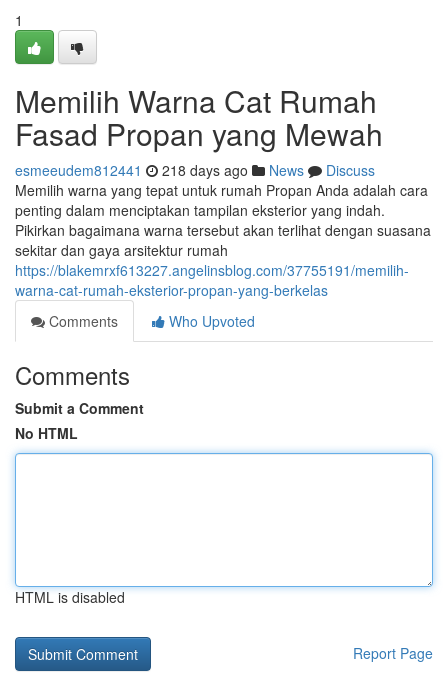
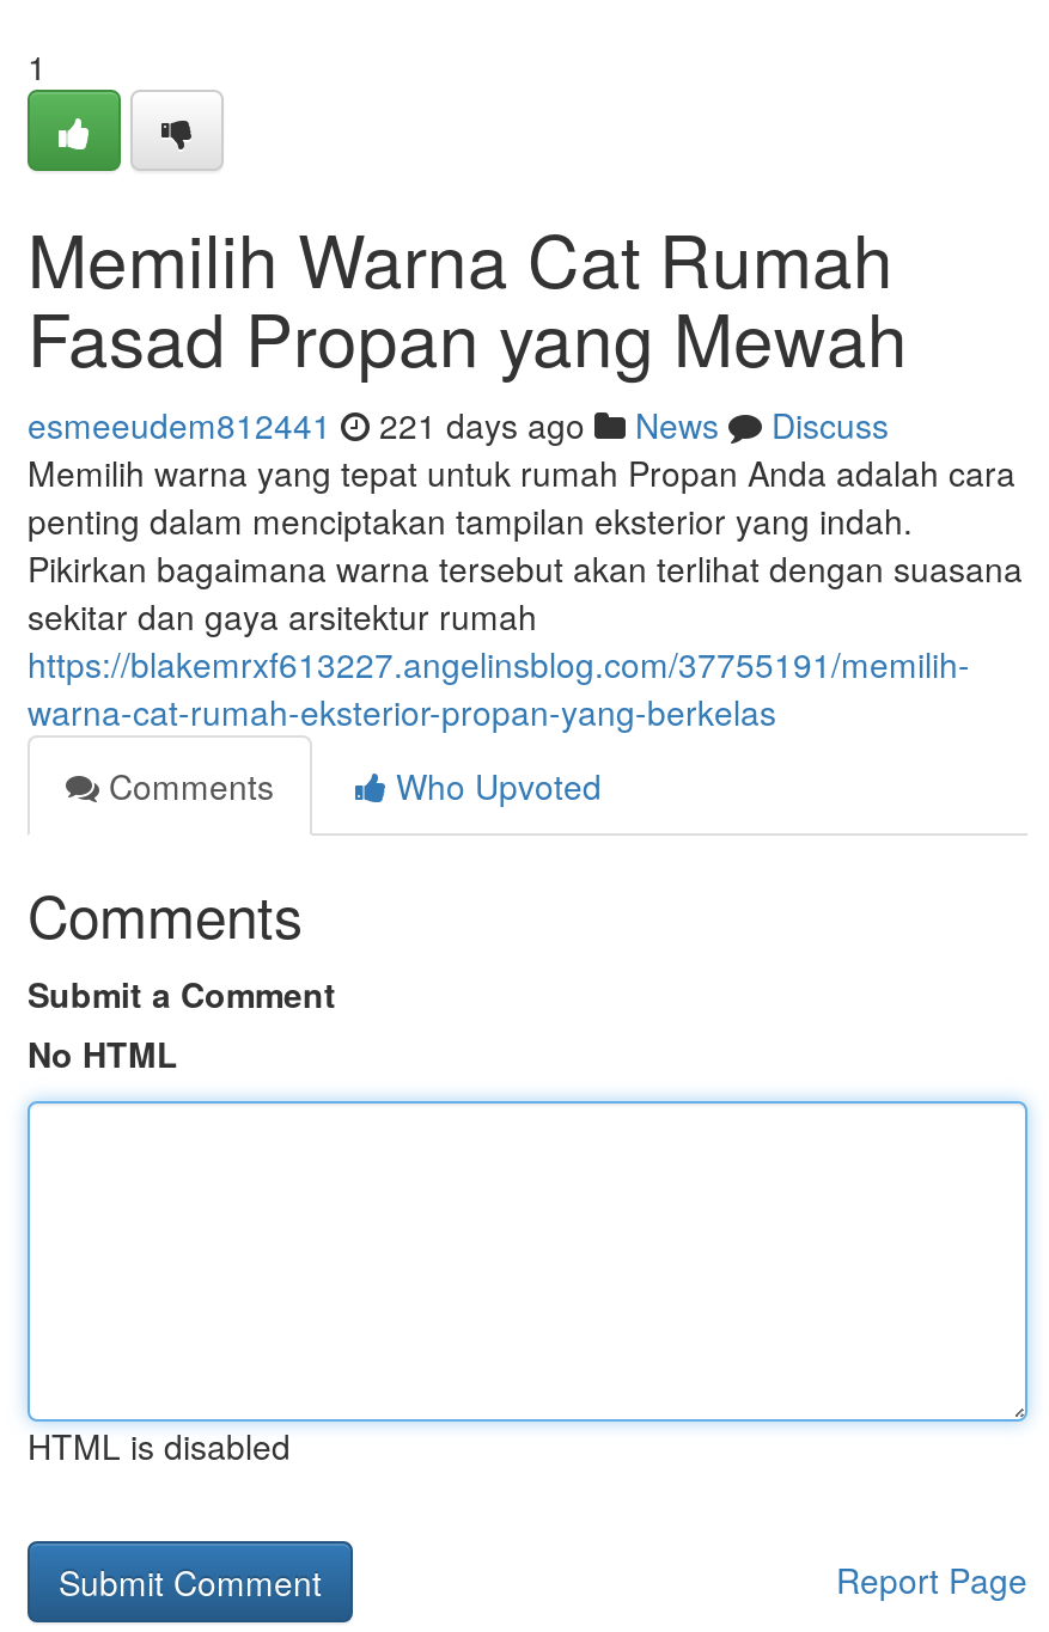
[15,160,375,180] esmeeudem812441 218 days ago News Discuss -> [28,401,889,448] esmeeudem812441 221 days ago News Discuss

